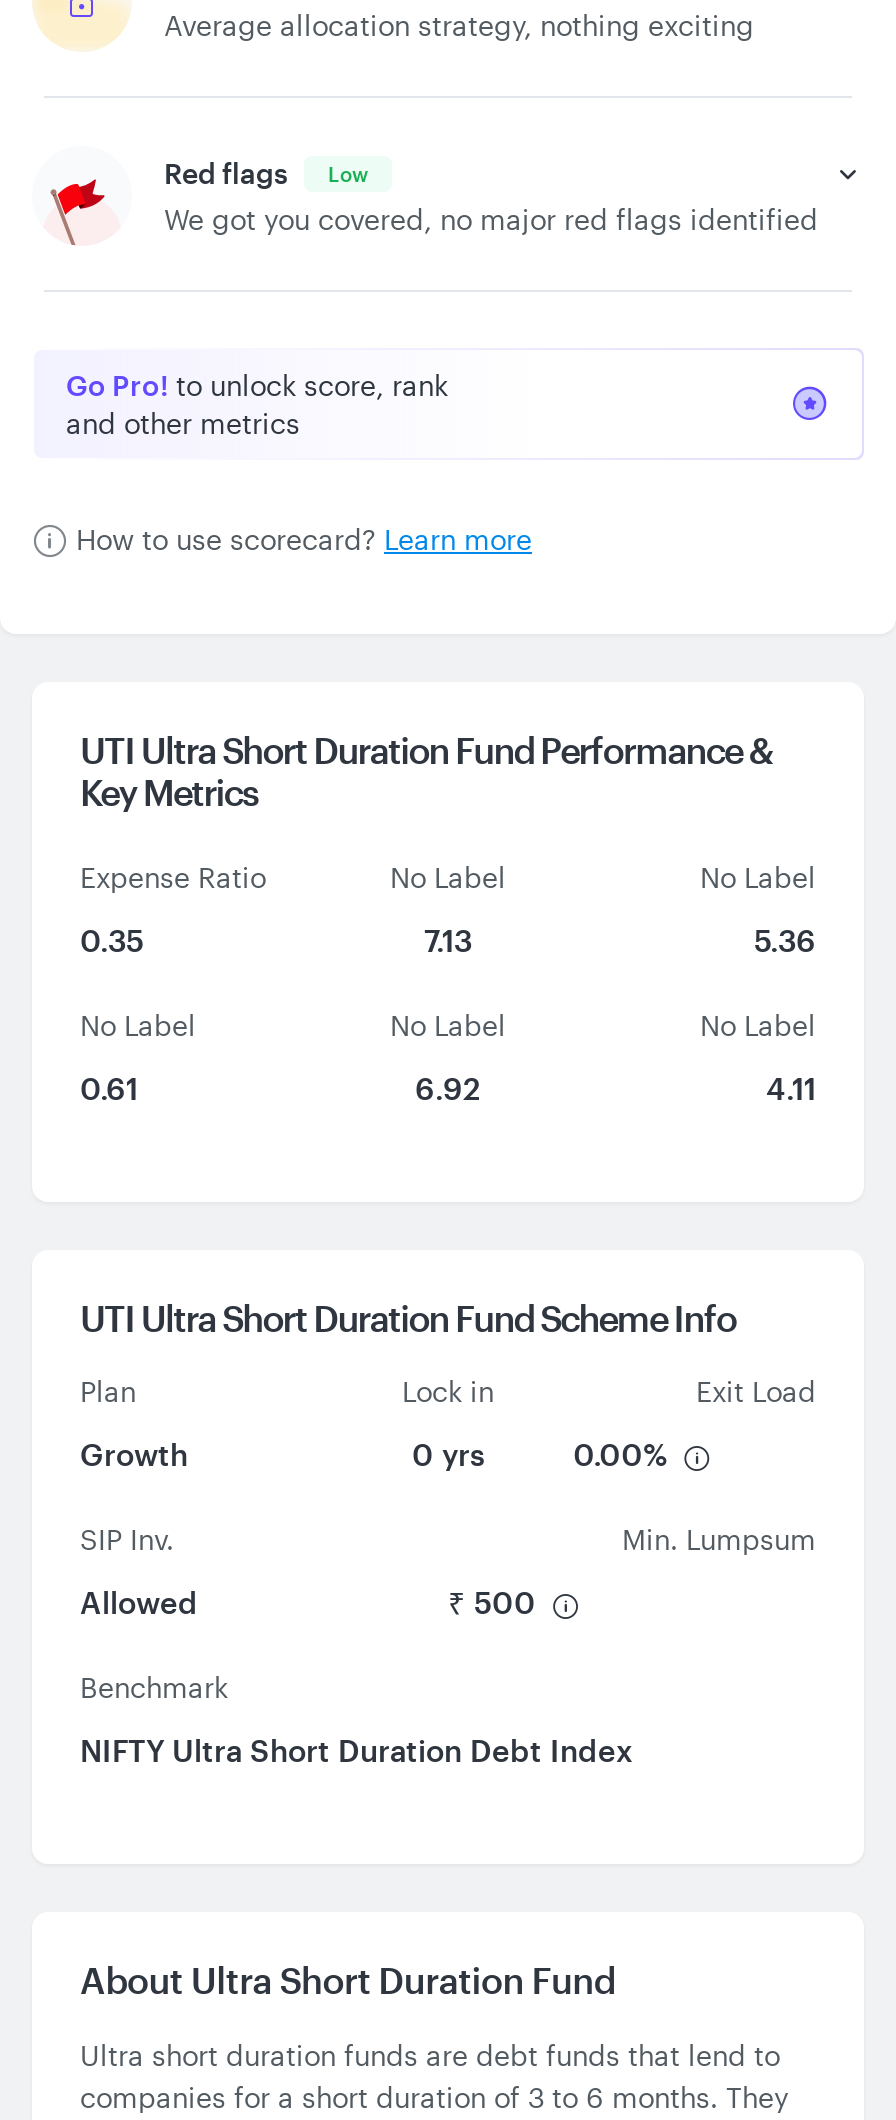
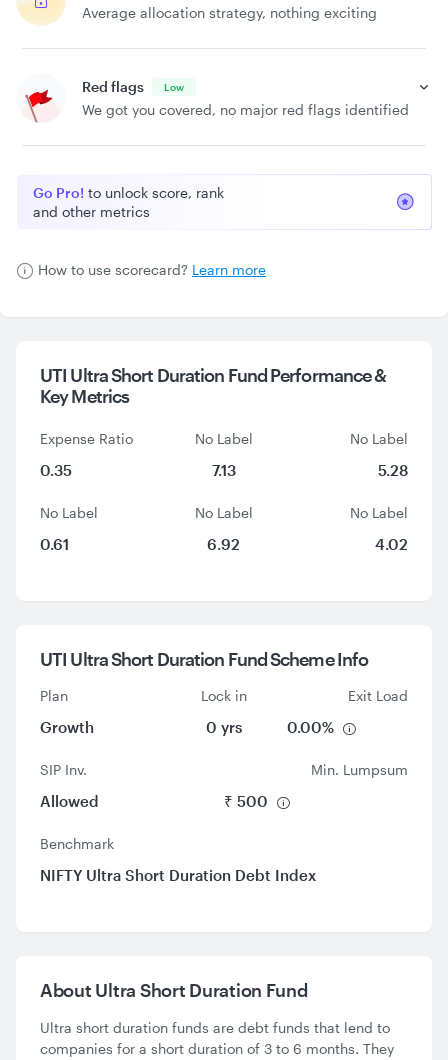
[754,922,816,958] 5.36 -> [378,461,408,479] 5.28
[766,1070,816,1106] 4.11 -> [375,535,408,553] 4.02

